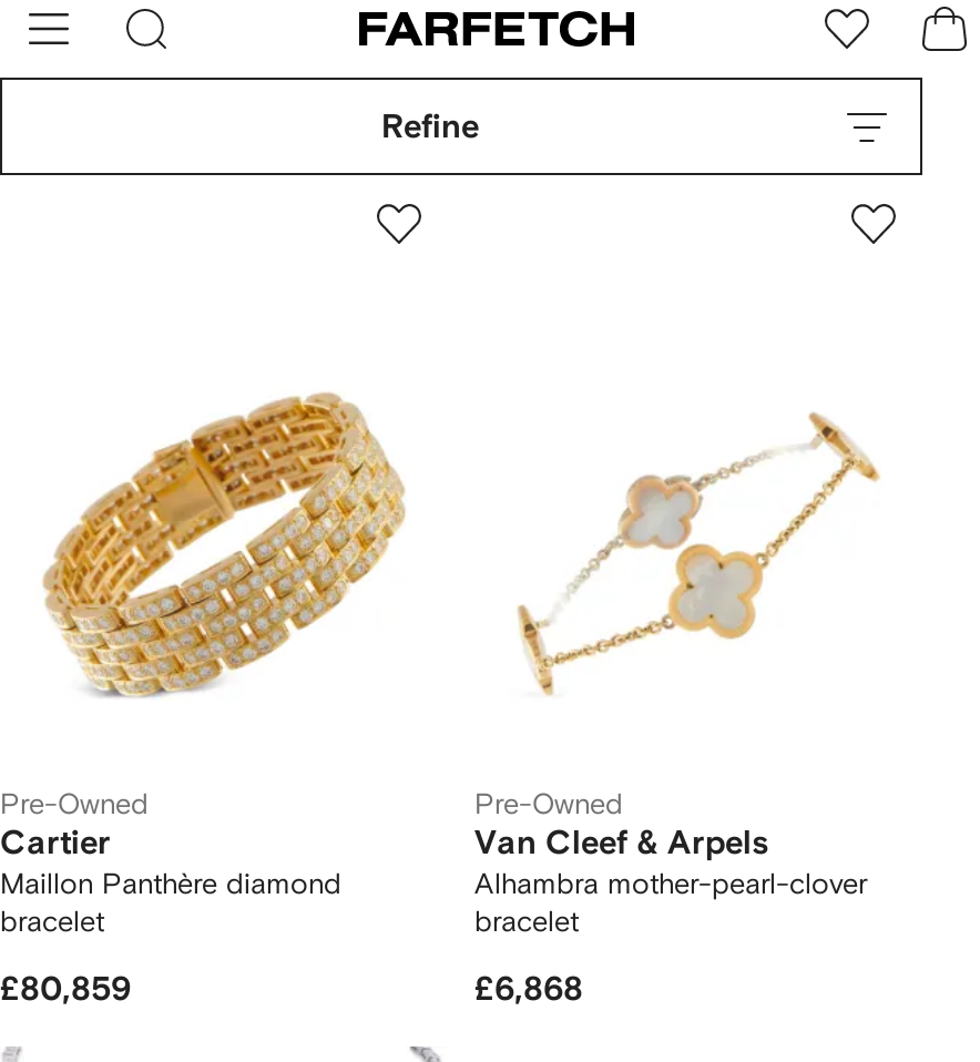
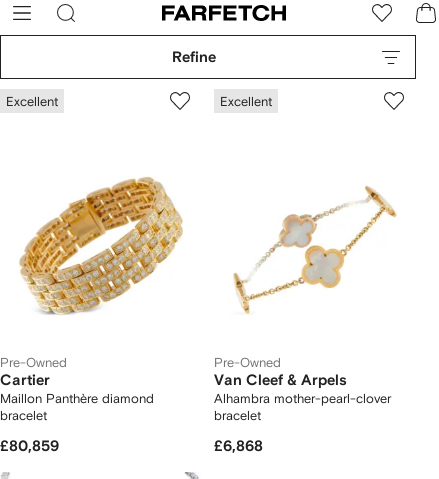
none -> [6,95,58,108] Excellent
none -> [220,95,272,108] Excellent

